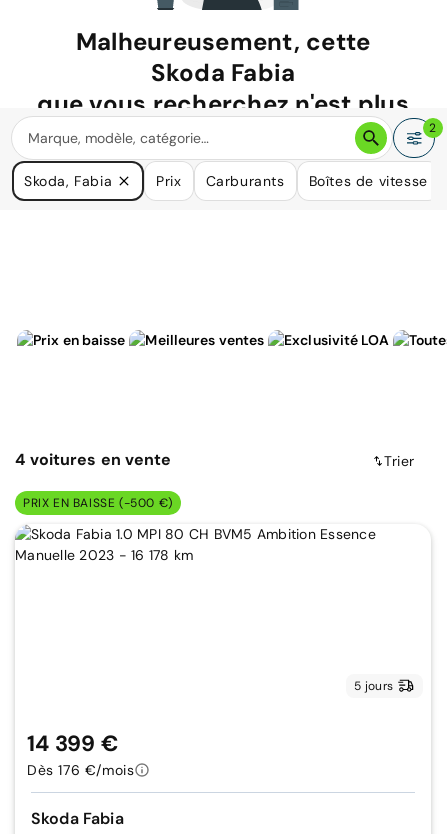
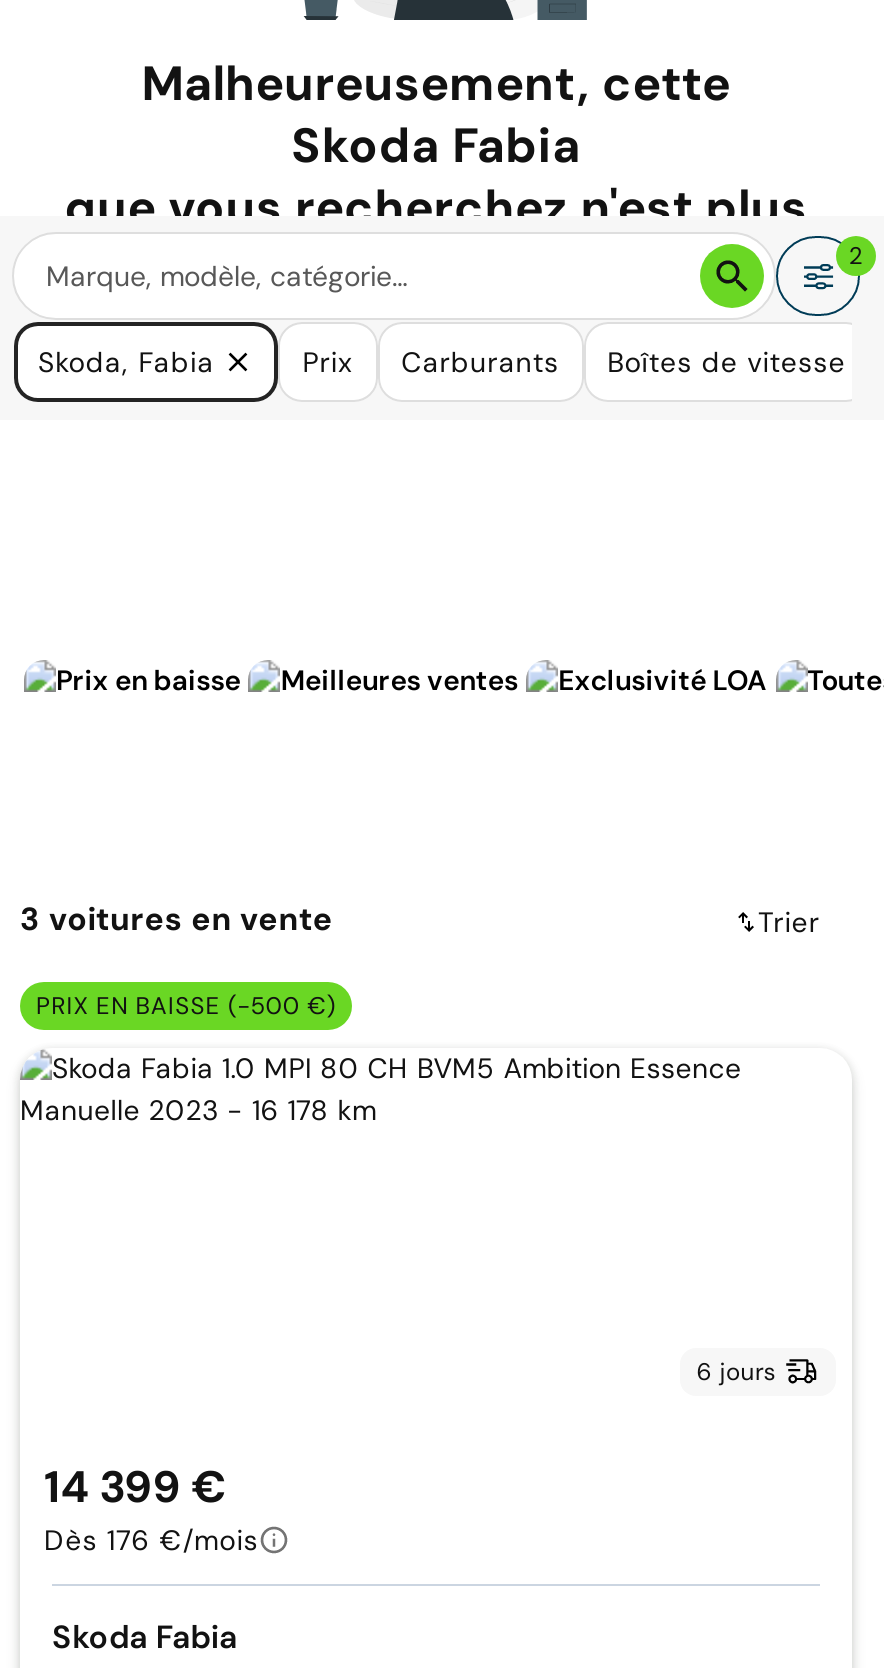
[15,449,172,470] 4 voitures en vente -> [20,899,333,941] 3 voitures en vente
[354,678,393,694] 5 jours -> [696,1356,776,1388] 6 jours

